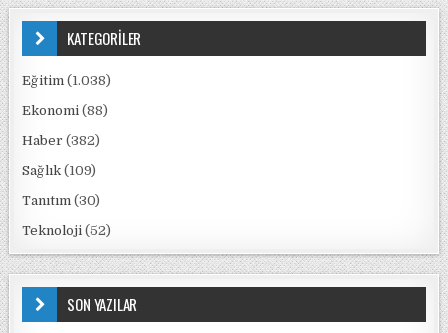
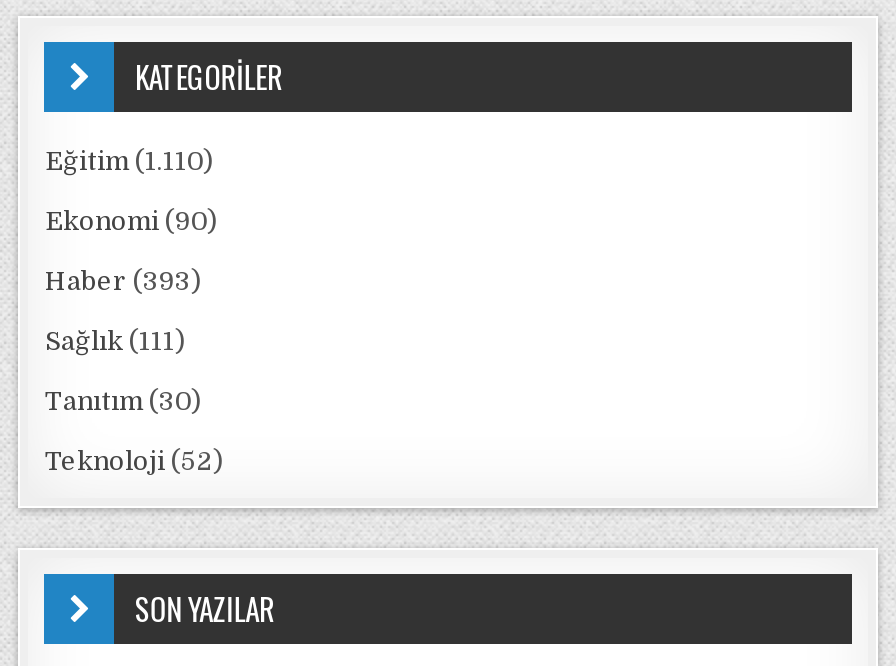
[22,73,111,88] Eğitim (1.038) -> [45,146,213,176] Eğitim (1.110)
[22,103,108,118] Ekonomi (88) -> [45,206,217,236] Ekonomi (90)
[22,133,100,148] Haber (382) -> [45,266,201,296] Haber (393)
[22,163,96,178] Sağlık (109) -> [45,326,185,356] Sağlık (111)

